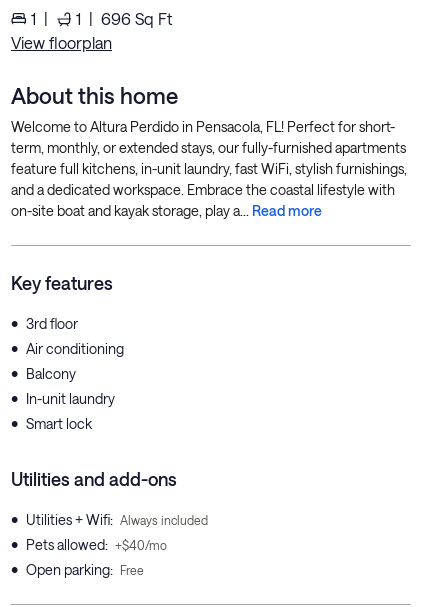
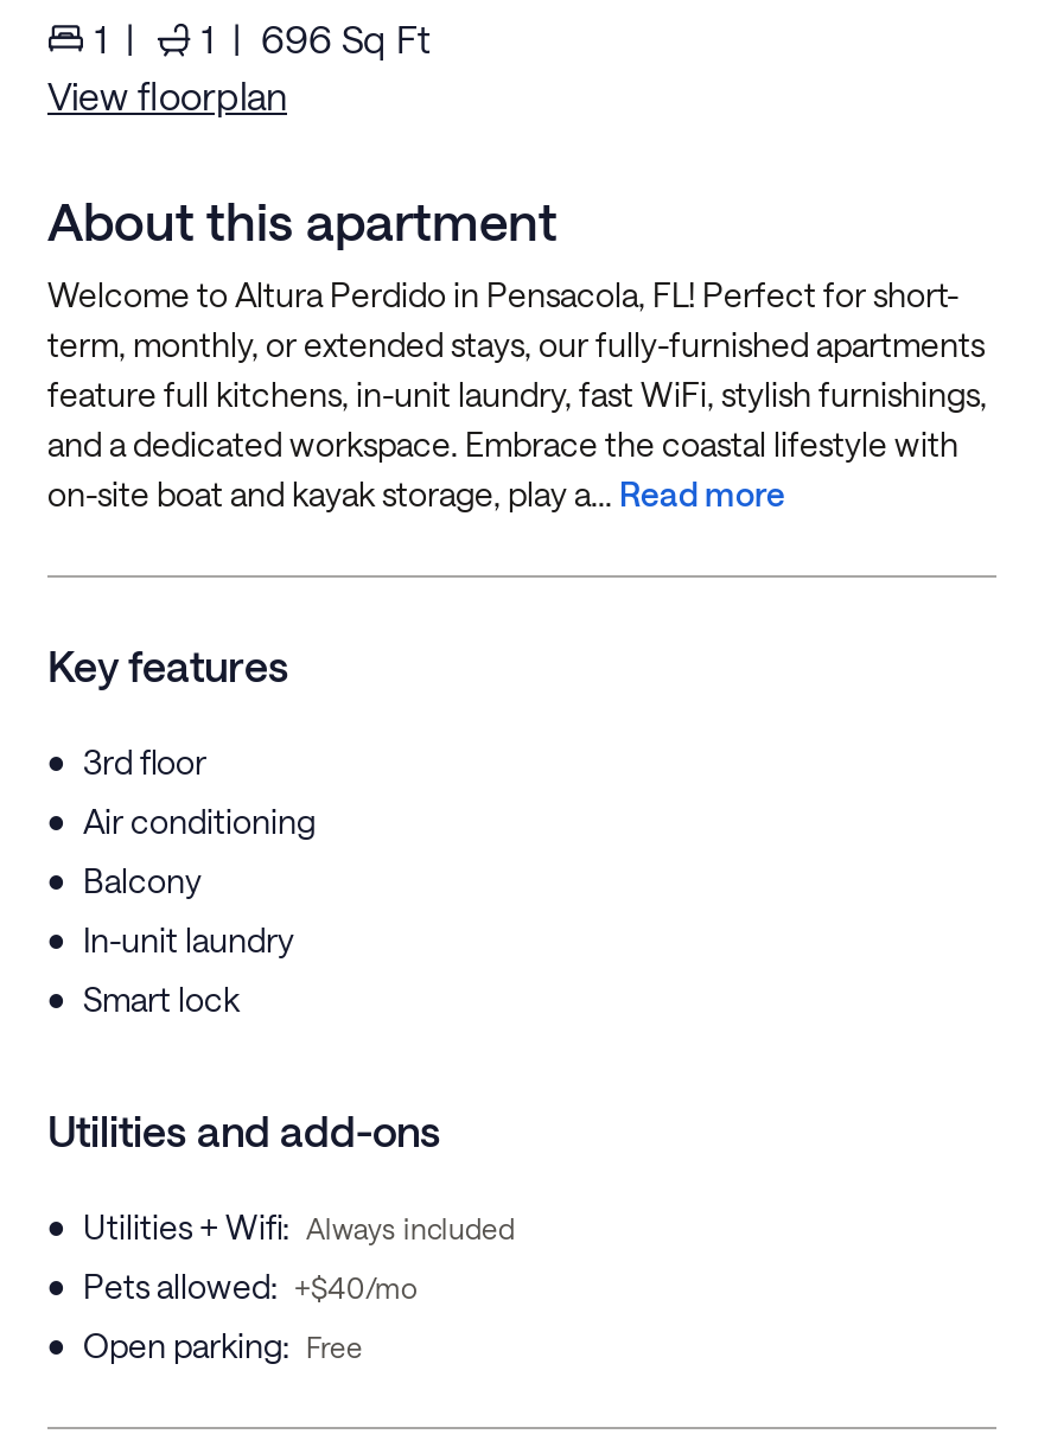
[11,82,178,108] About this home -> [47,189,558,250] About this apartment

